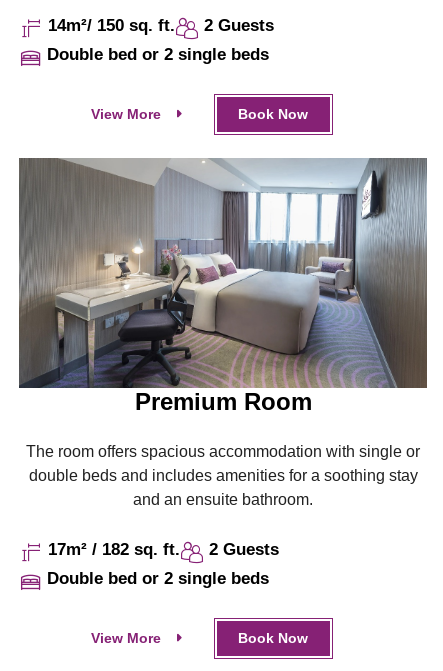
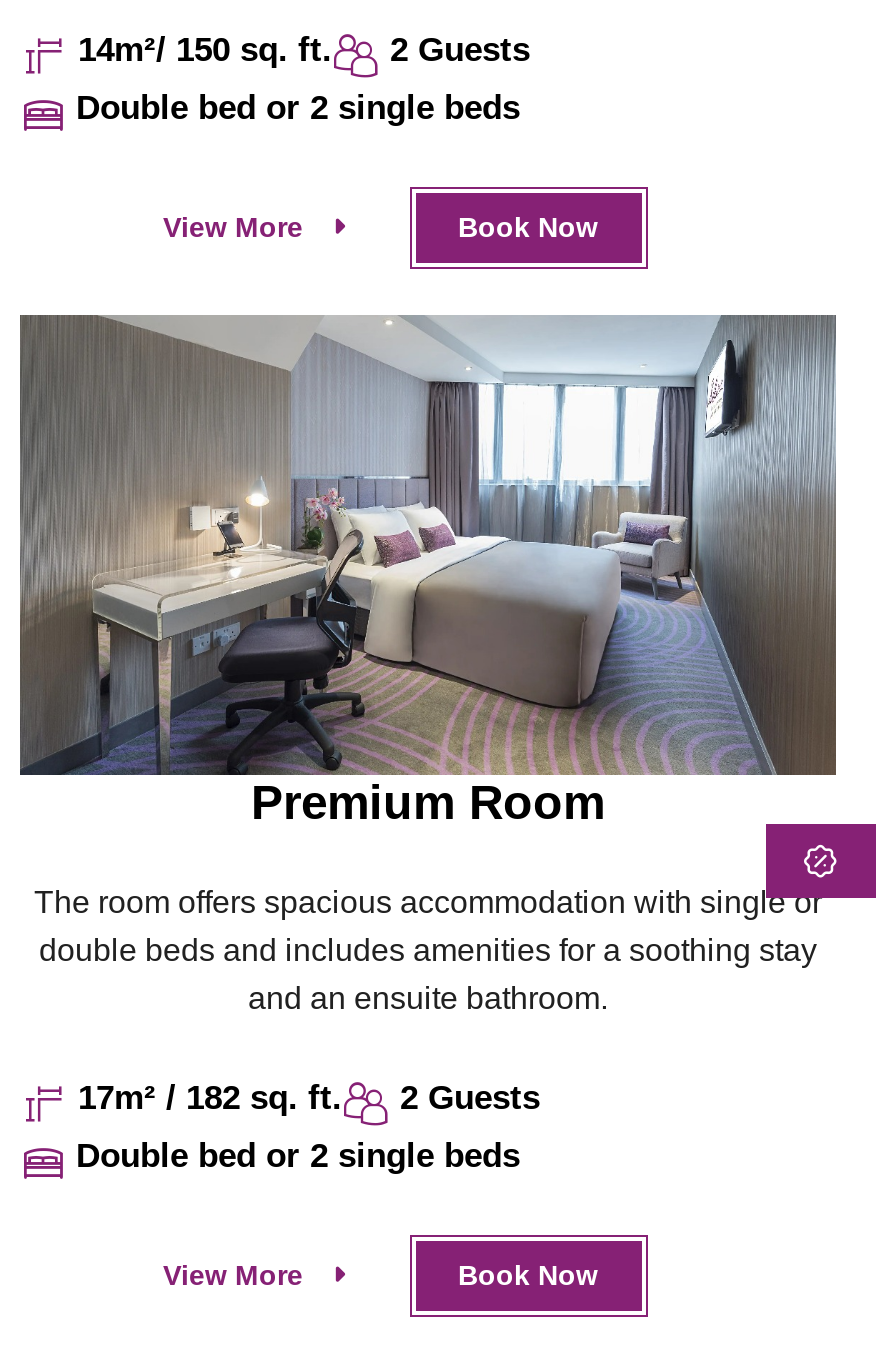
none -> [764,821,870,901] [image]

